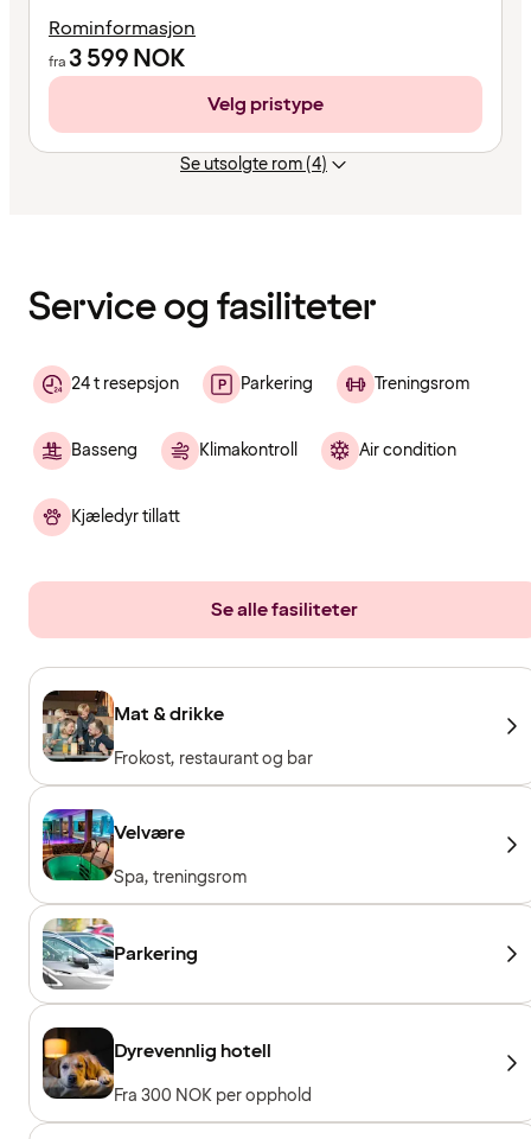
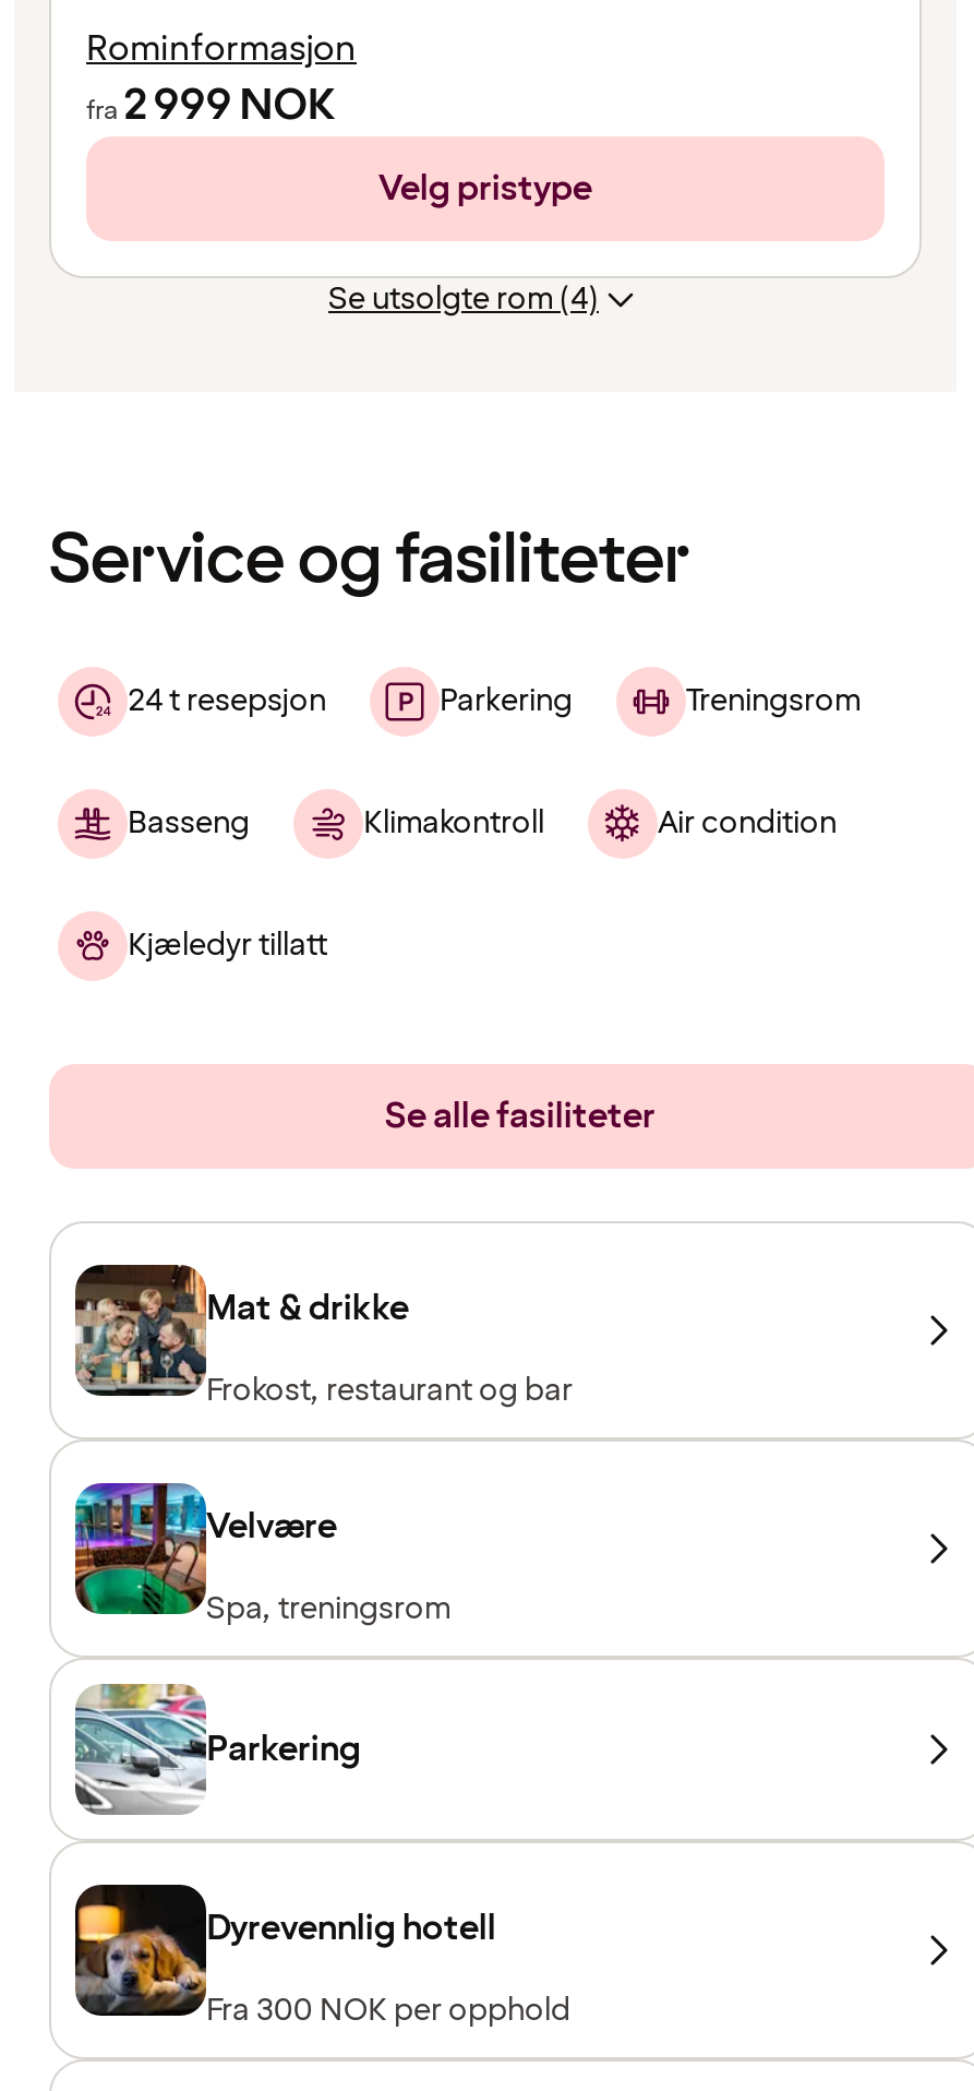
[49,43,185,76] fra3 599 NOK -> [86,74,335,135] fra2 999 NOK

